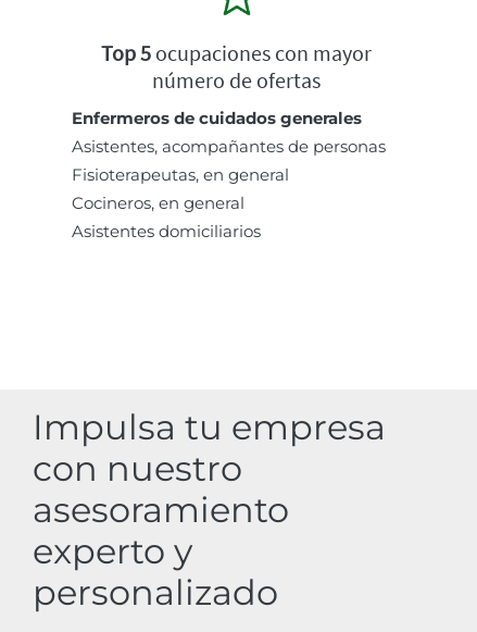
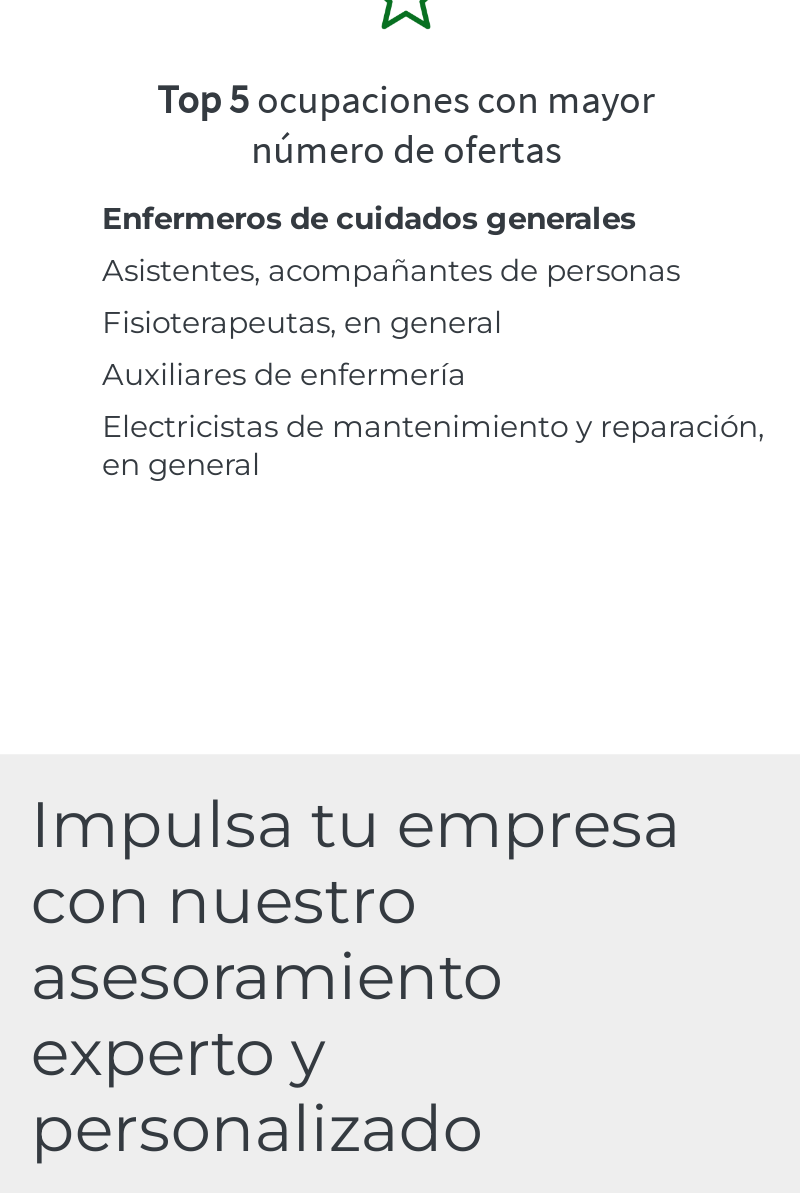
[72,193,261,242] Cocineros, en general | Asistentes domiciliarios -> [102,354,764,482] Auxiliares de enfermería | Electricistas de mantenimiento y reparación, | en general

